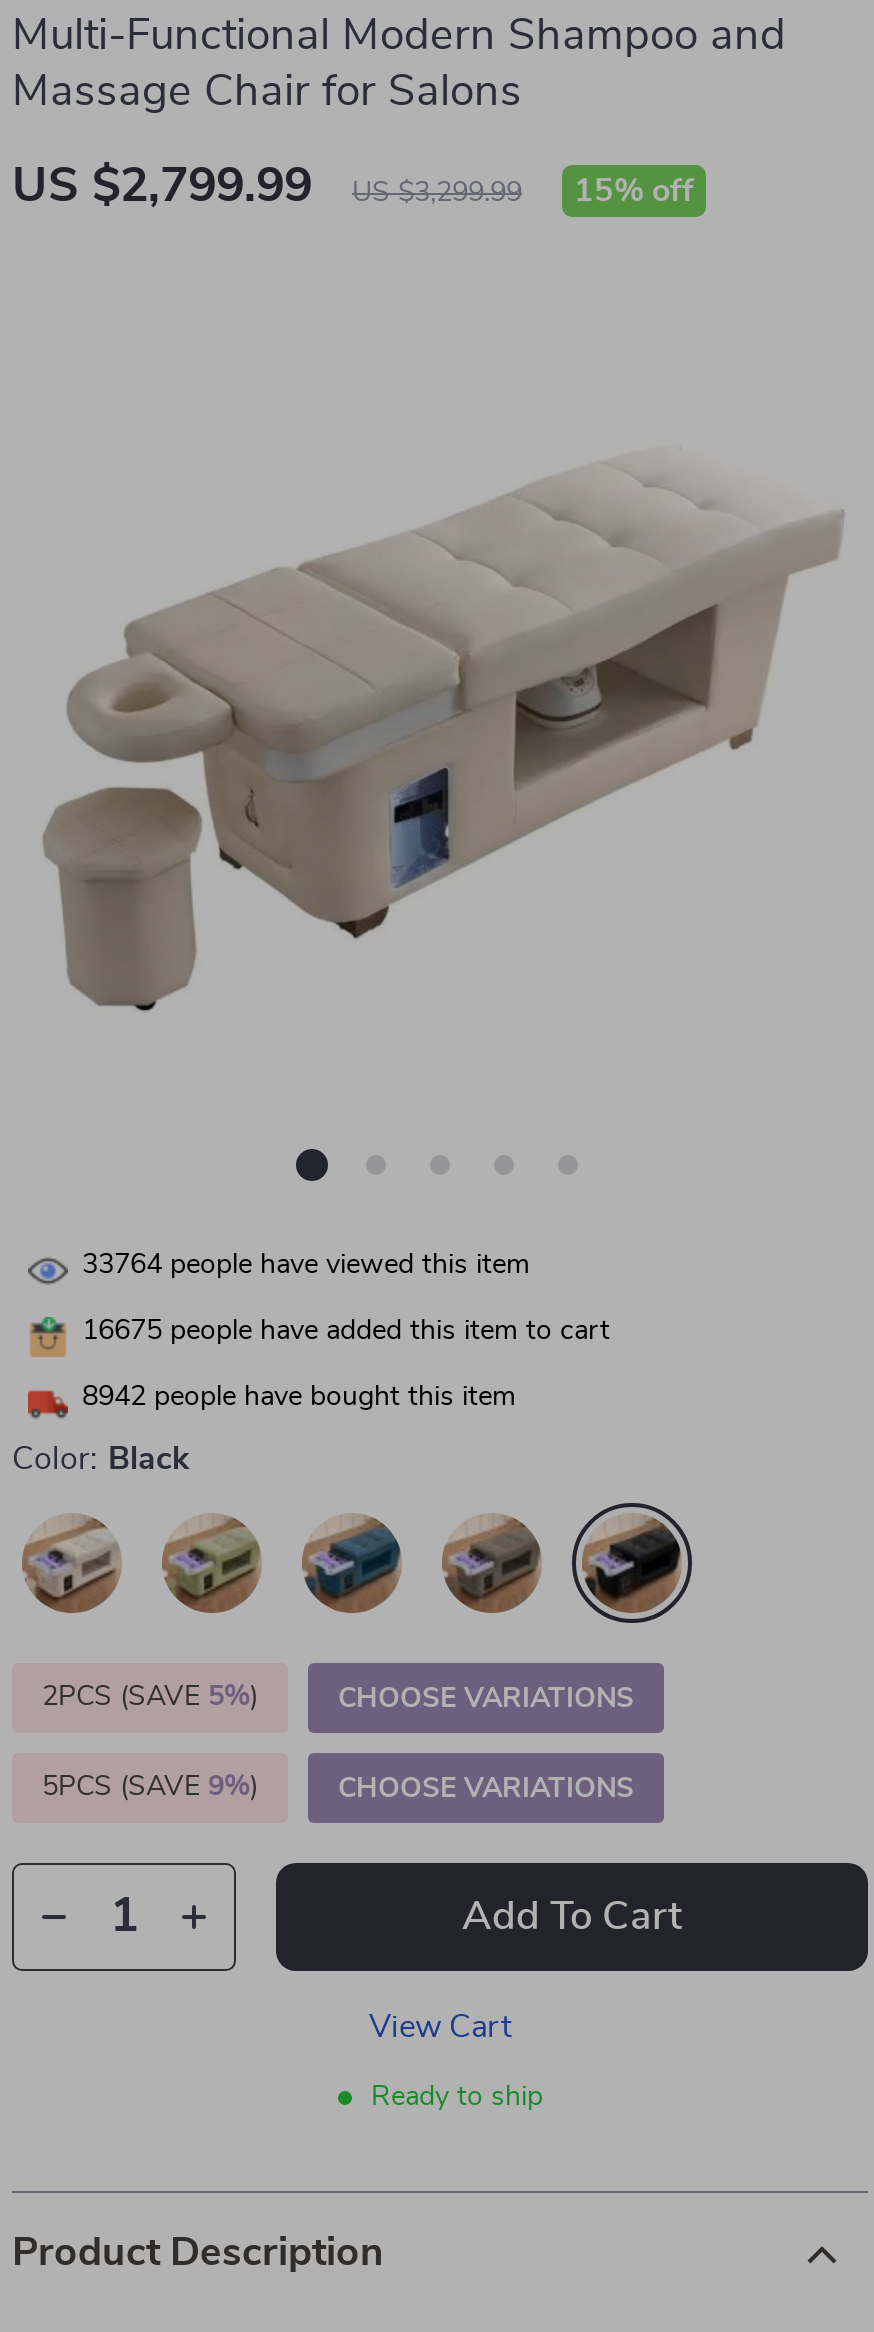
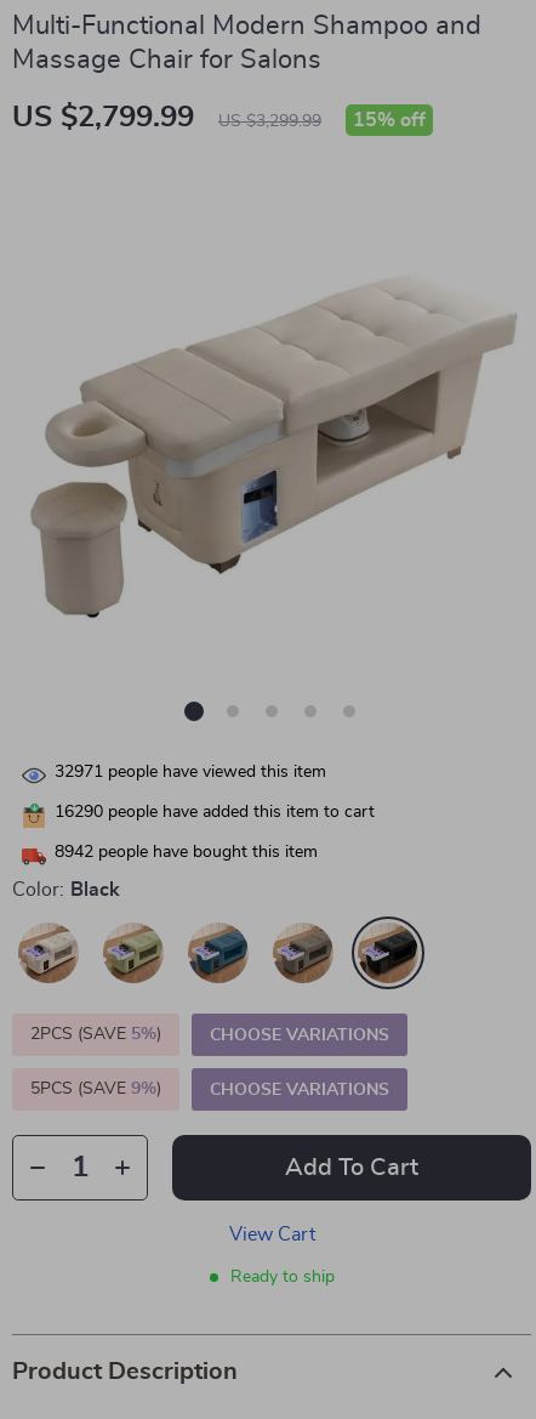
[82,1251,530,1279] 33764 people have viewed this item -> [55,764,326,781] 32971 people have viewed this item
[82,1317,610,1345] 16675 people have added this item to cart -> [55,804,375,821] 16290 people have added this item to cart

